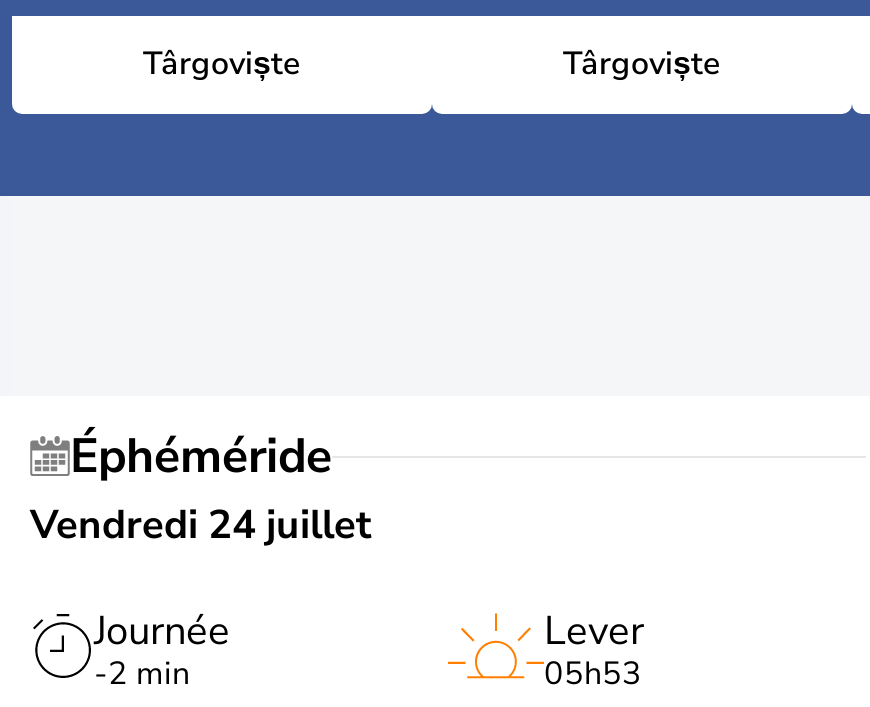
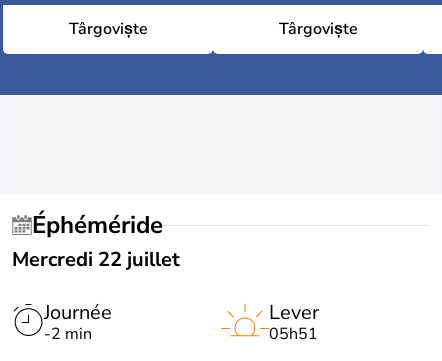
[30,498,372,552] Vendredi 24 juillet -> [12,246,180,273] Mercredi 22 juillet
[544,652,642,696] 05h53 -> [269,323,318,345] 05h51

